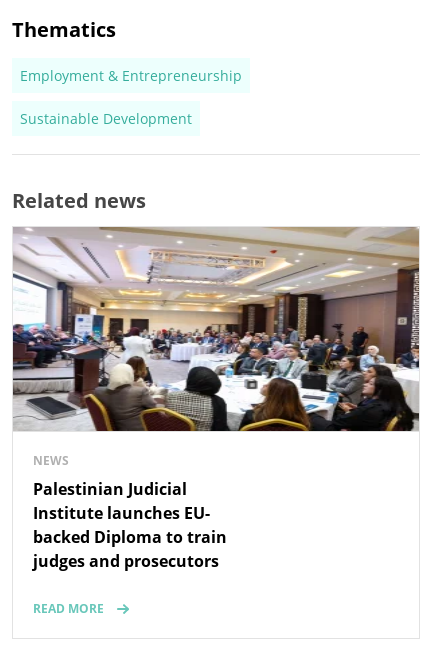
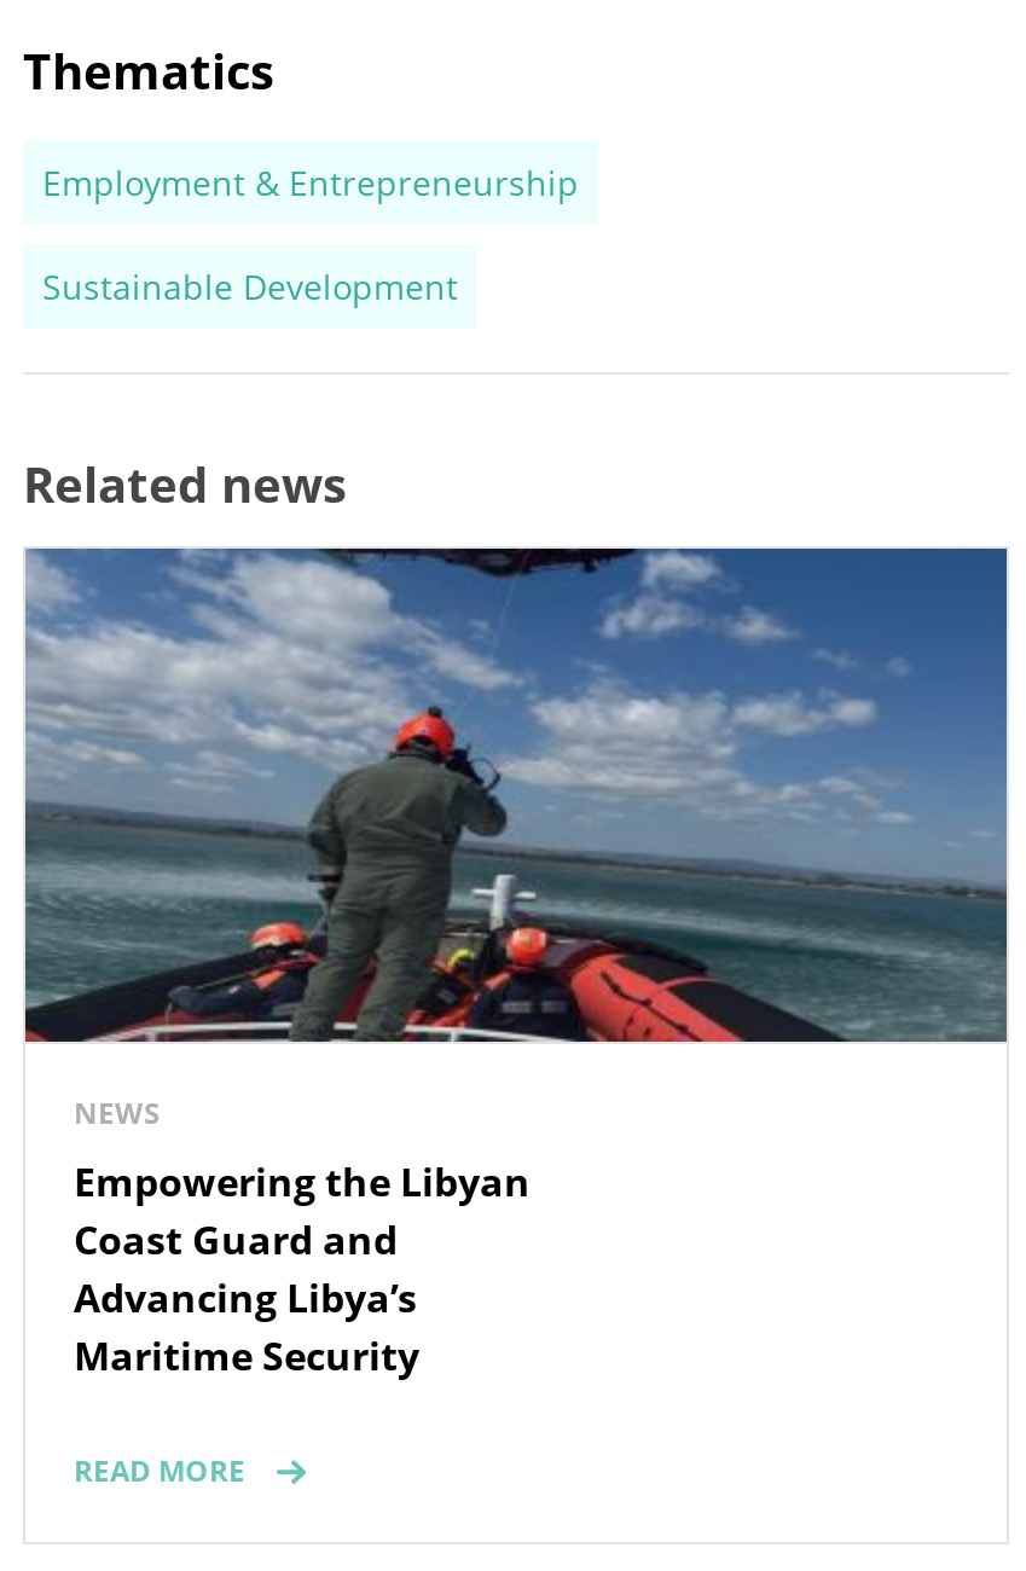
[12,226,420,432] [image] -> [23,546,1009,1044] [image]
[33,478,227,572] Palestinian Judicial | Institute launches EU- | backed Diploma to train | judges and prosecutors -> [74,1156,531,1384] Empowering the Libyan | Coast Guard and | Advancing Libya’s | Maritime Security

